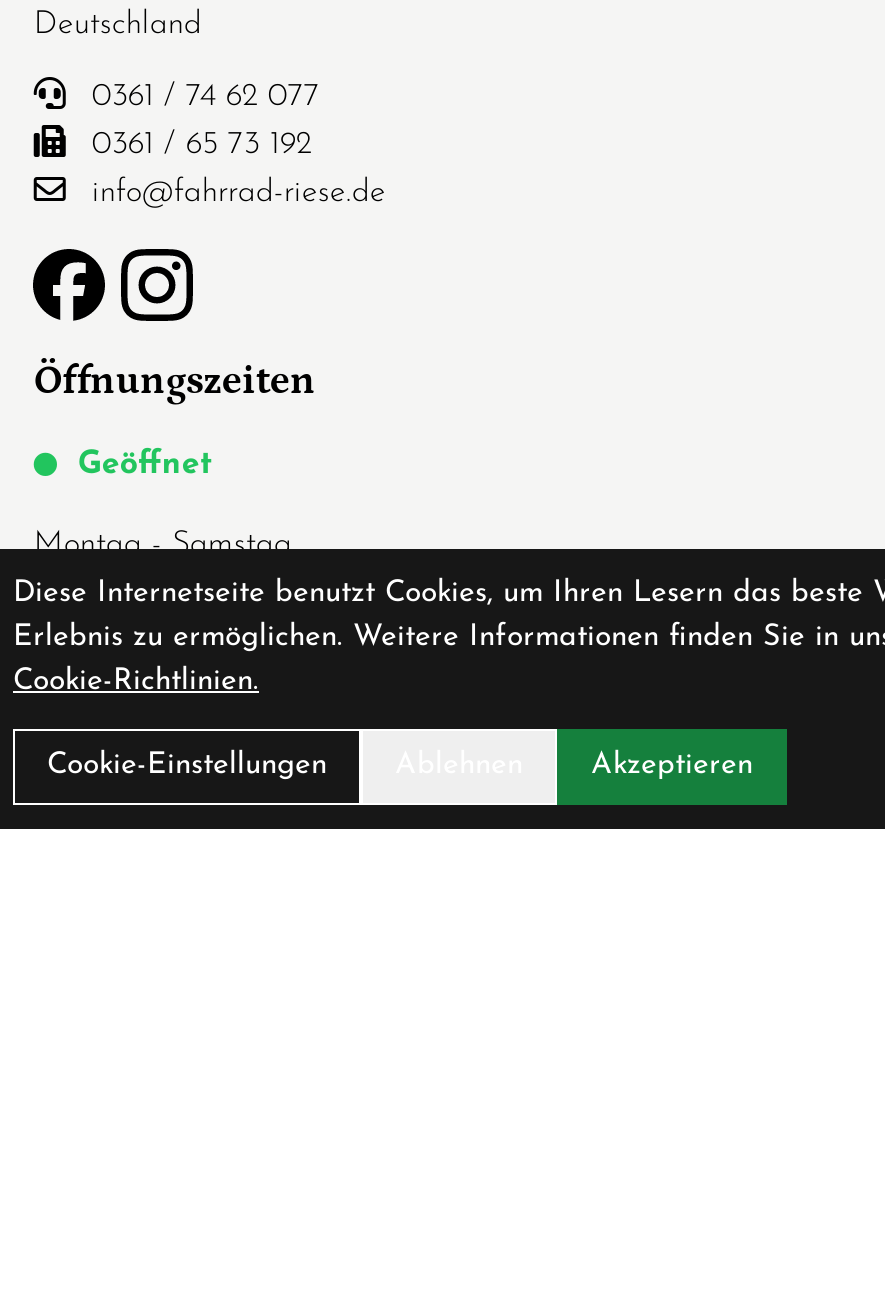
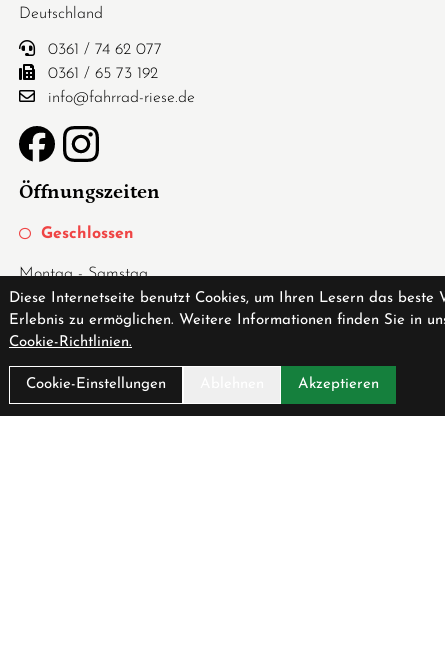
[78,449,212,481] Geöffnet -> [41,226,134,242] Geschlossen

